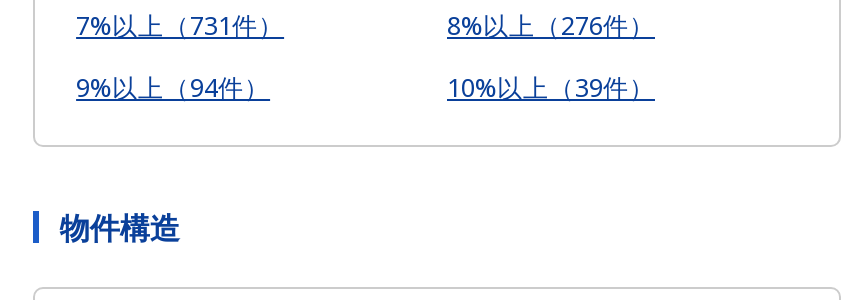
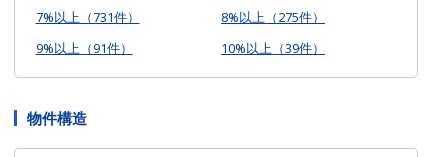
[447,9,655,43] 8%以上（276件） -> [221,9,325,26] 8%以上（275件）
[76,71,270,105] 9%以上（94件） -> [35,40,132,57] 9%以上（91件）

